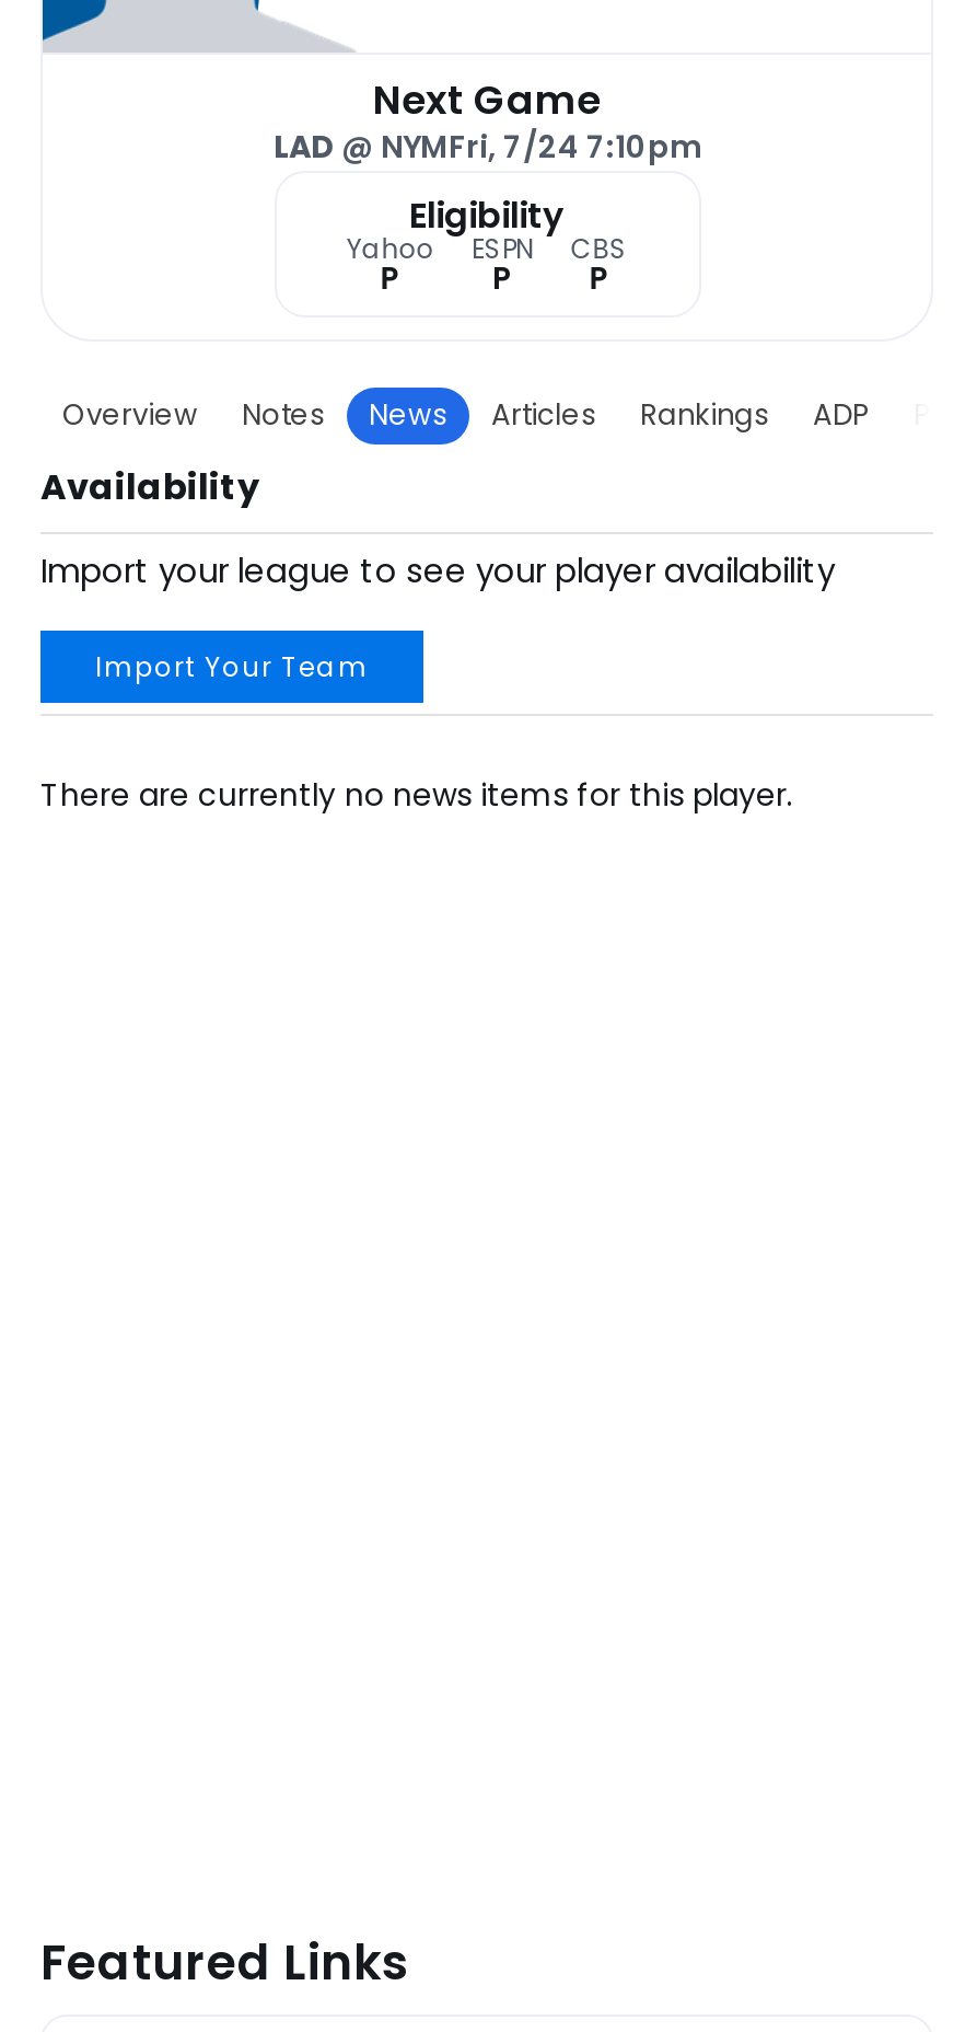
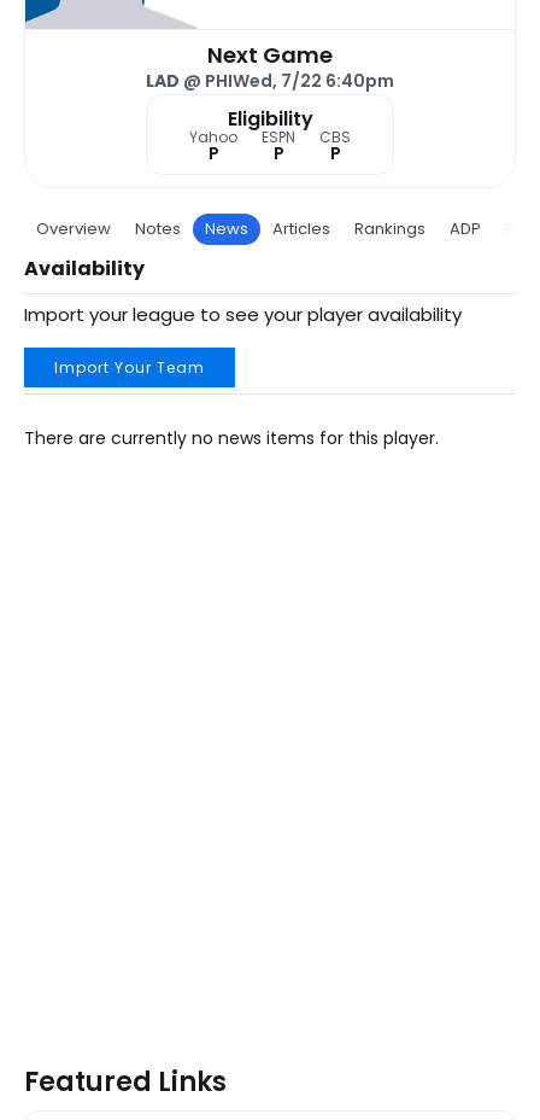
[274,126,700,169] LAD @ NYMFri, 7/24 7:10pm -> [146,69,394,93] LAD @ PHIWed, 7/22 6:40pm

